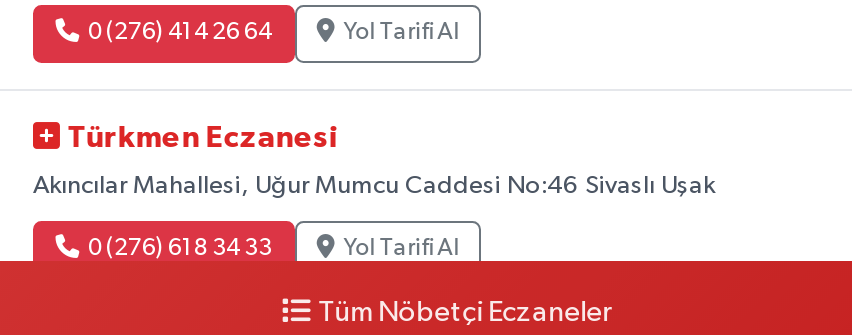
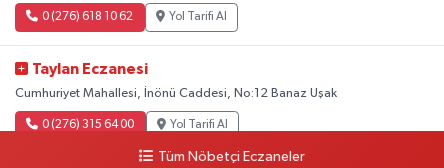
[88,21,272,45] 0 (276) 414 26 64 -> [42,11,133,23] 0 (276) 618 10 62
[67,123,337,153] Türkmen Eczanesi -> [32,62,148,77] Taylan Eczanesi
[33,173,715,199] Akıncılar Mahallesi, Uğur Mumcu Caddesi No:46 Sivaslı Uşak -> [15,87,337,100] Cumhuriyet Mahallesi, İnönü Caddesi, No:12 Banaz Uşak
[88,236,272,260] 0 (276) 618 34 33 -> [42,119,134,131] 0 (276) 315 64 00

